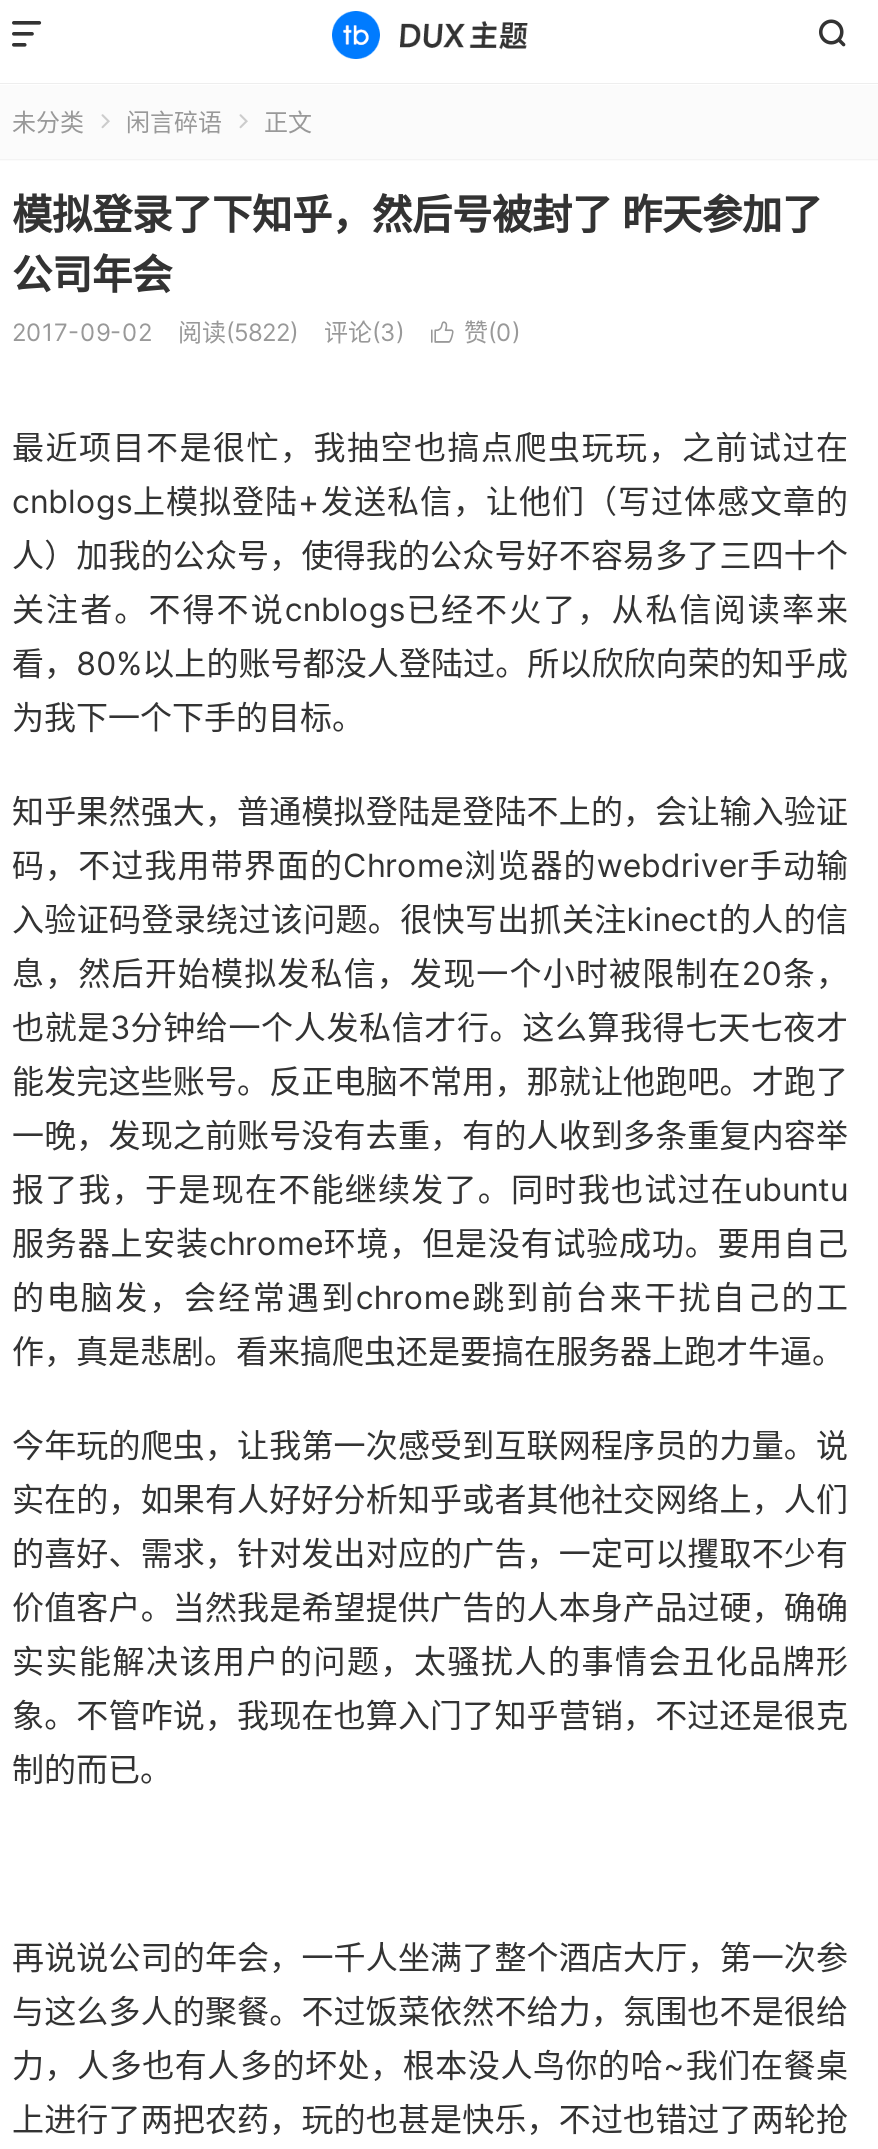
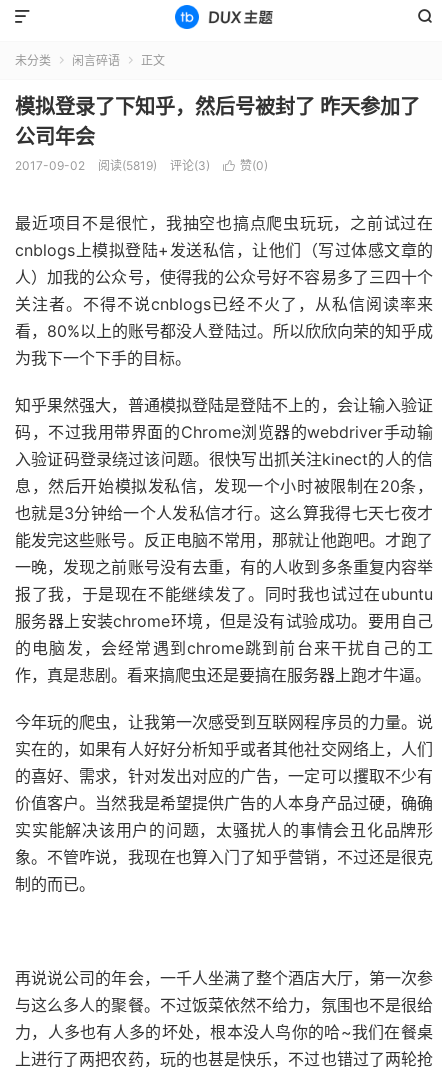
[178,317,298,347] 阅读(5822) -> [98,158,157,173] 阅读(5819)

